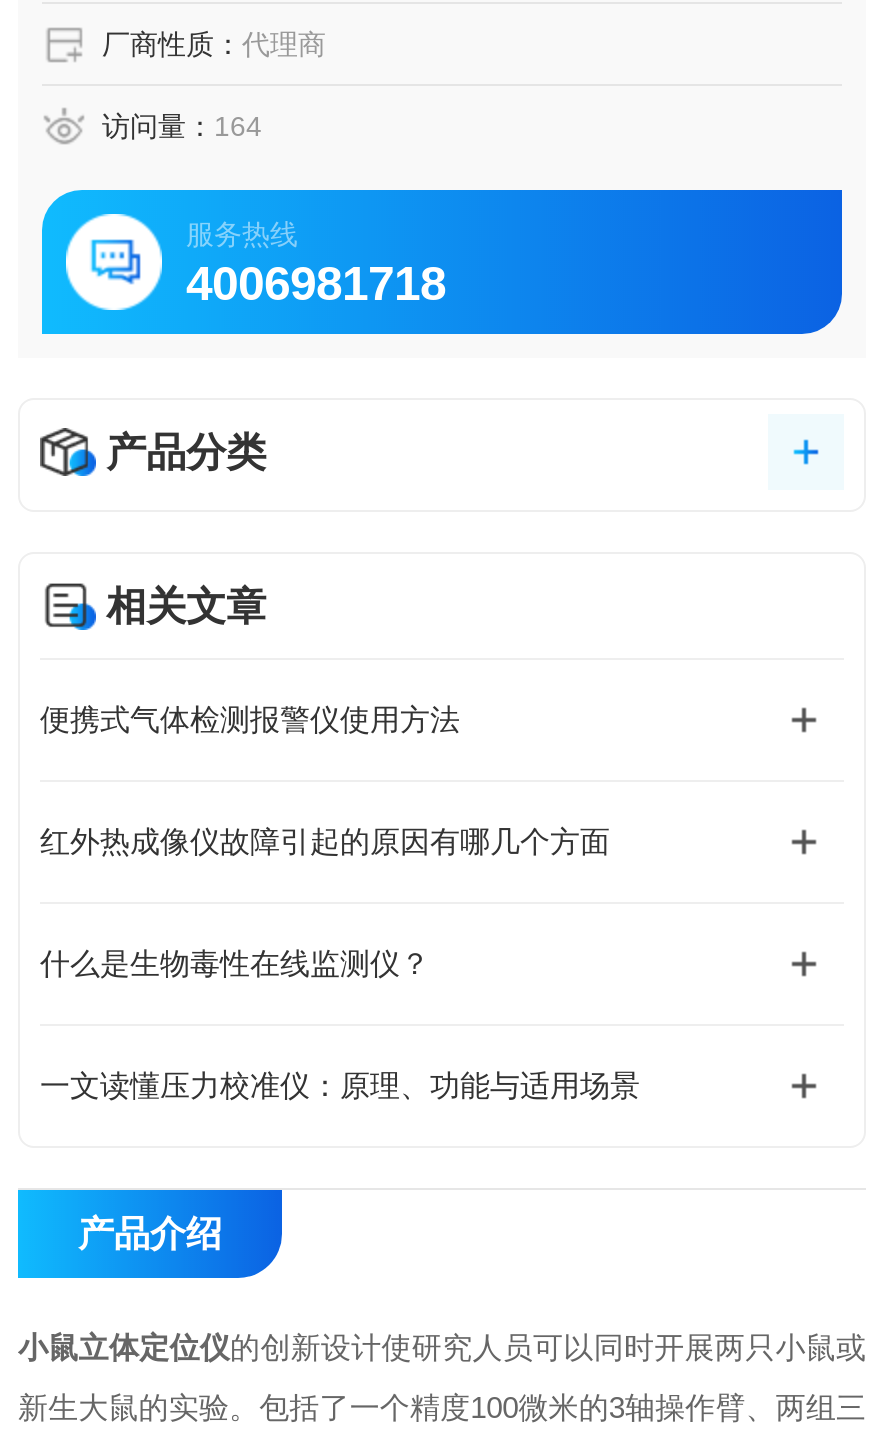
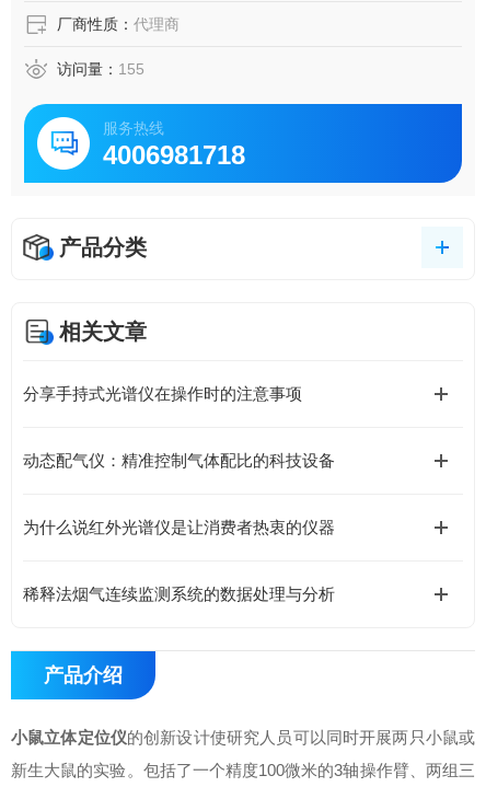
[102,110,262,142] 访问量：164 -> [57,60,144,78] 访问量：155
[40,702,460,736] 便携式气体检测报警仪使用方法 -> [23,384,302,403] 分享手持式光谱仪在操作时的注意事项
[40,824,610,858] 红外热成像仪故障引起的原因有哪几个方面 -> [23,451,335,470] 动态配气仪：精准控制气体配比的科技设备
[40,946,430,980] 什么是生物毒性在线监测仪？ -> [23,518,335,536] 为什么说红外光谱仪是让消费者热衷的仪器
[40,1068,640,1102] 一文读懂压力校准仪：原理、功能与适用场景 -> [23,585,335,603] 稀释法烟气连续监测系统的数据处理与分析

